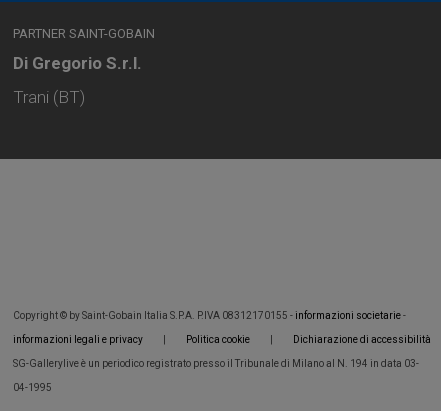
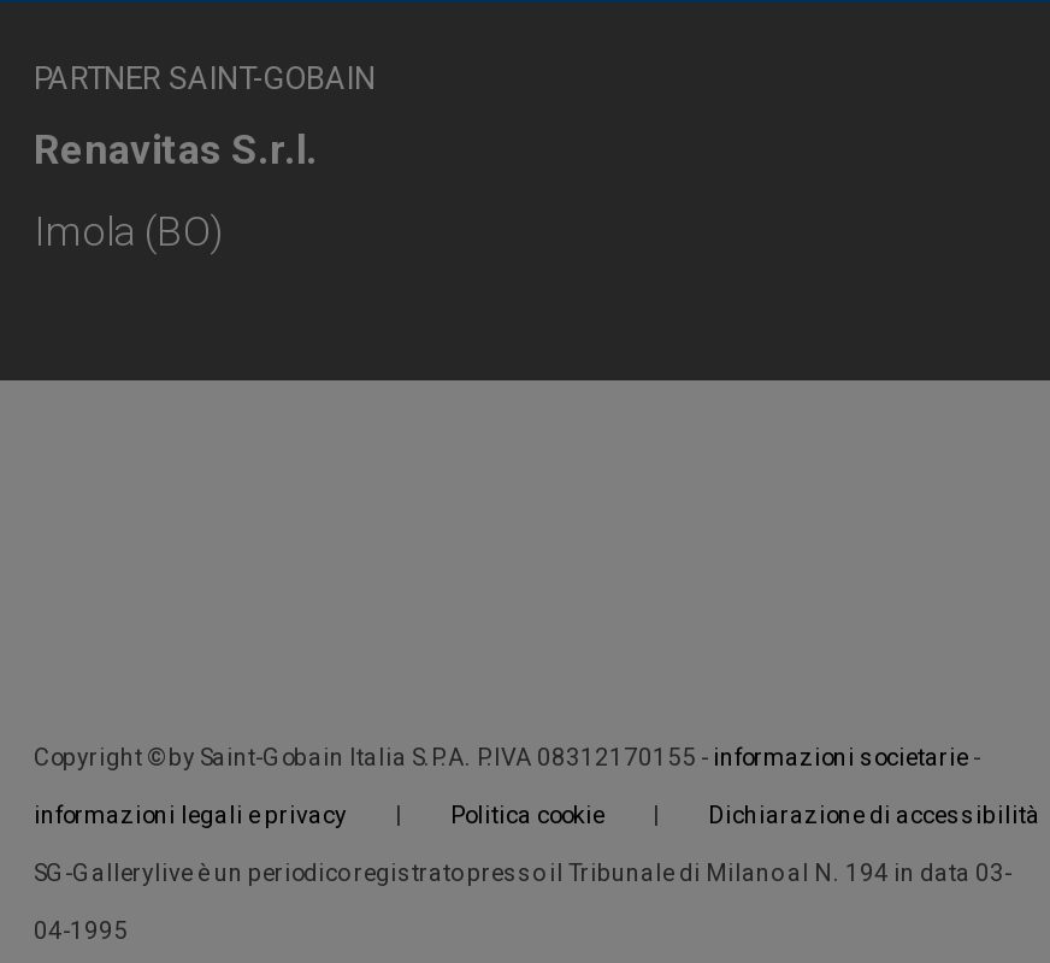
[13,53,142,73] Di Gregorio S.r.l. -> [34,126,318,174] Renavitas S.r.l.
[13,87,85,107] Trani (BT) -> [34,208,222,256] Imola (BO)

